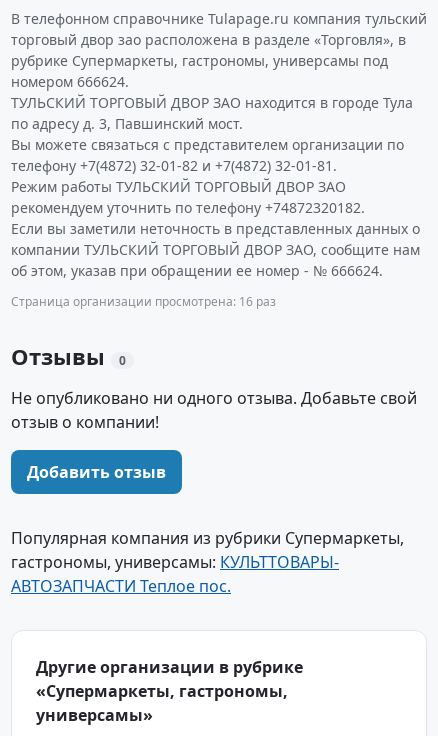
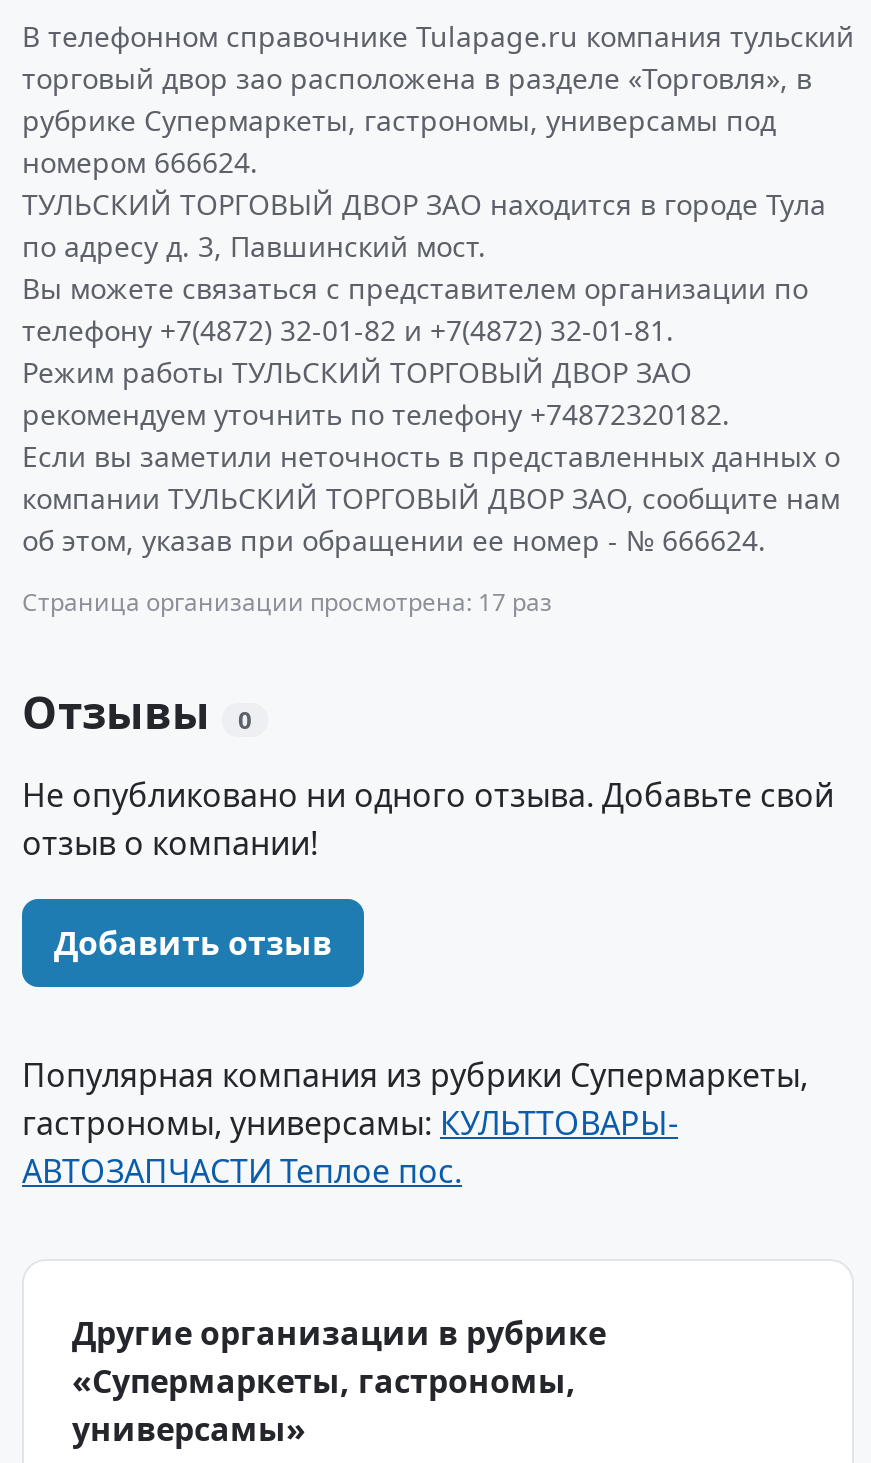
[11,293,276,310] Страница организации просмотрена: 16 раз -> [22,585,552,619] Страница организации просмотрена: 17 раз

